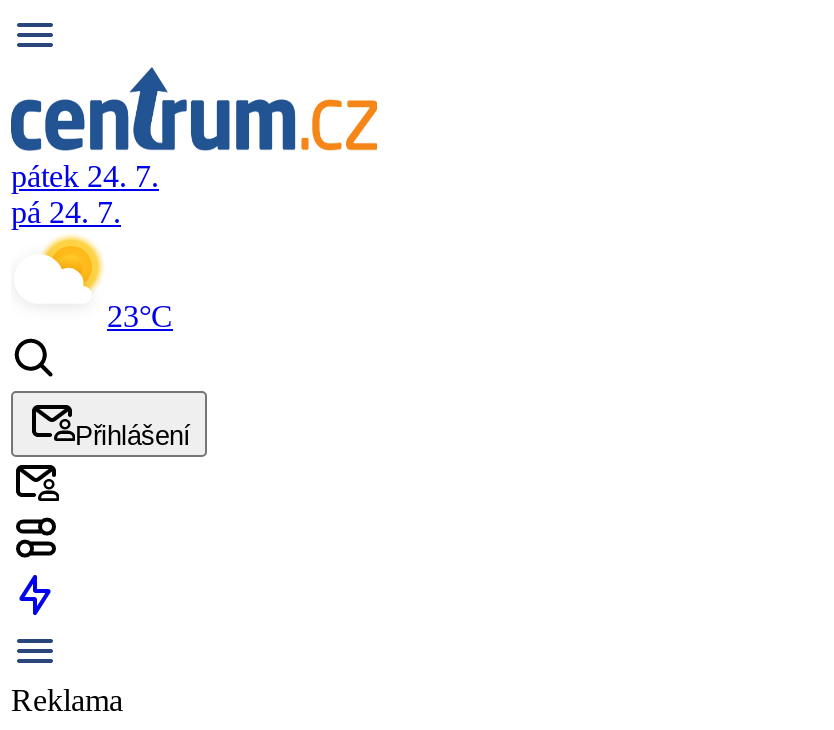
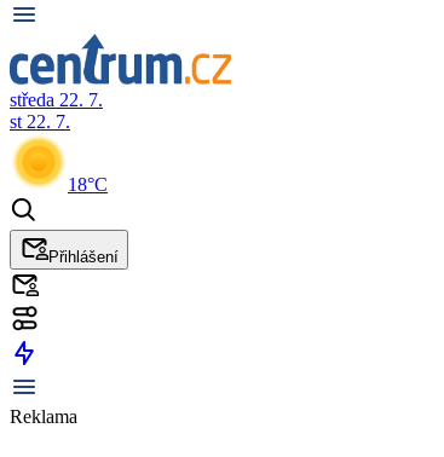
[11,159,159,229] pátek 24. 7. | pá 24. 7. -> [10,89,103,132] středa 22. 7. | st 22. 7.
[17,245,173,333] [image] | 23°C -> [12,141,108,195] [image] | 18°C

